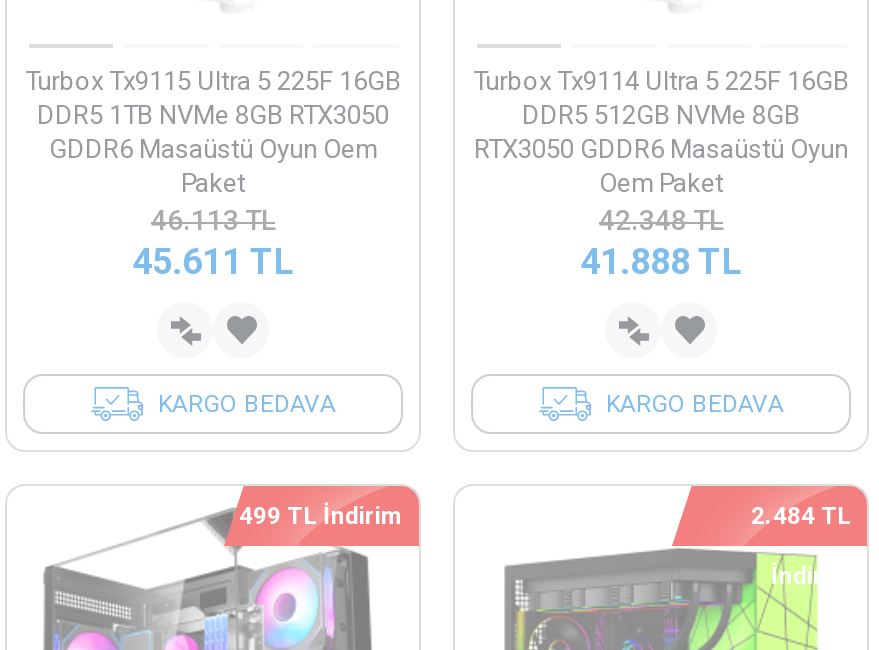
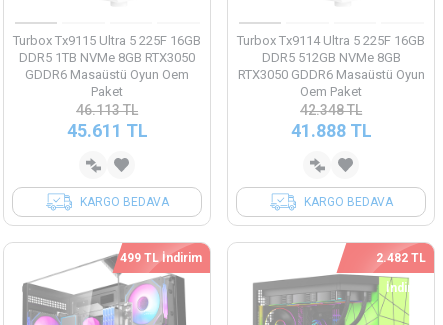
[751,502,851,530] 2.484 TL -> [376,251,426,265] 2.482 TL

